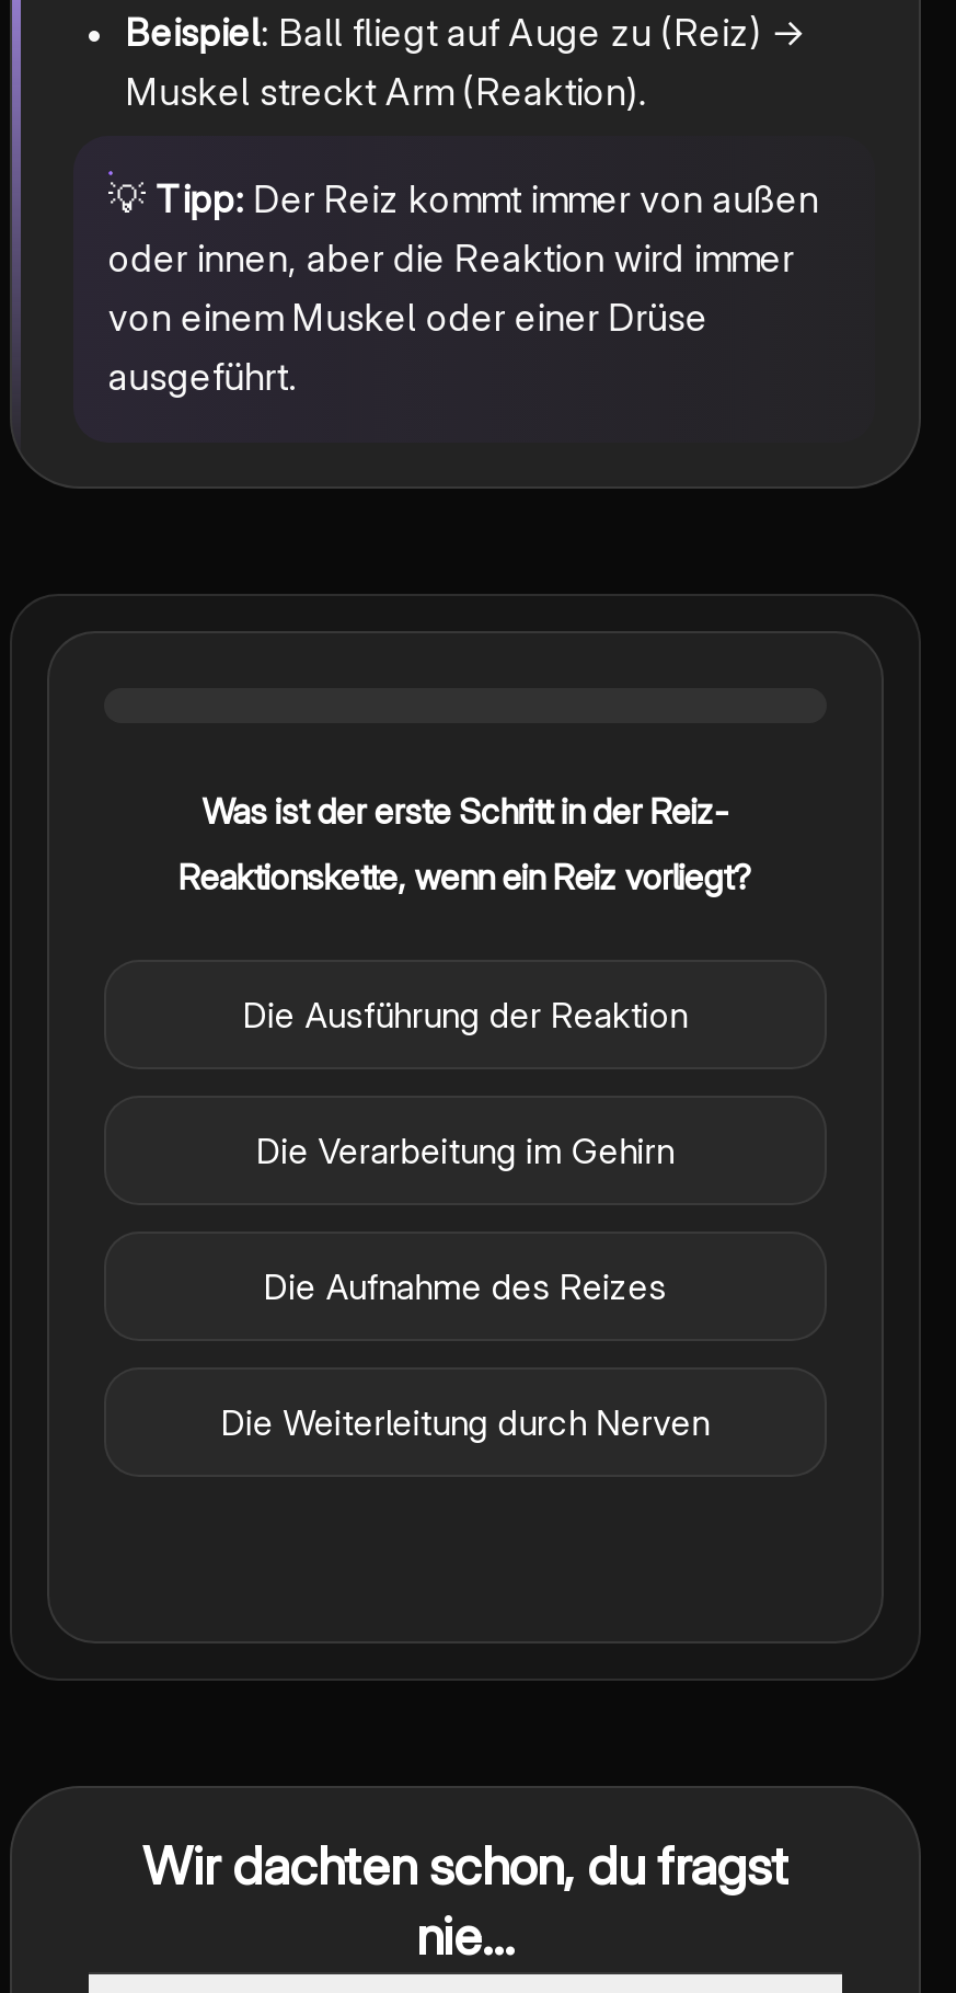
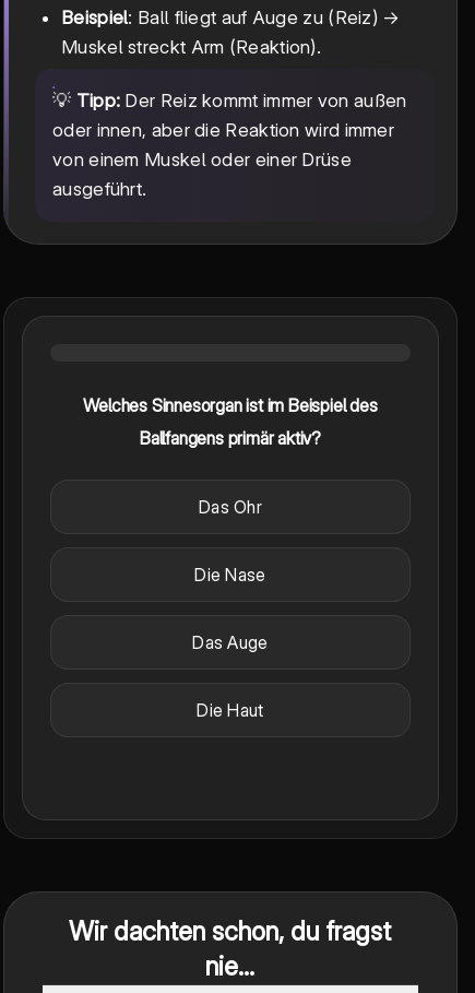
[202,789,729,833] Was ist der erste Schritt in der Reiz- -> [83,395,377,416] Welches Sinnesorgan ist im Beispiel des
[178,855,753,899] Reaktionskette, wenn ein Reiz vorliegt? -> [140,427,321,449] Ballfangens primär aktiv?
[243,993,688,1037] Die Ausführung der Reaktion -> [199,496,262,518] Das Ohr
[256,1129,674,1173] Die Verarbeitung im Gehirn -> [195,564,266,586] Die Nase
[264,1265,667,1309] Die Aufnahme des Reizes -> [193,632,268,653] Das Auge
[221,1401,710,1445] Die Weiterleitung durch Nerven -> [197,699,264,721] Die Haut

